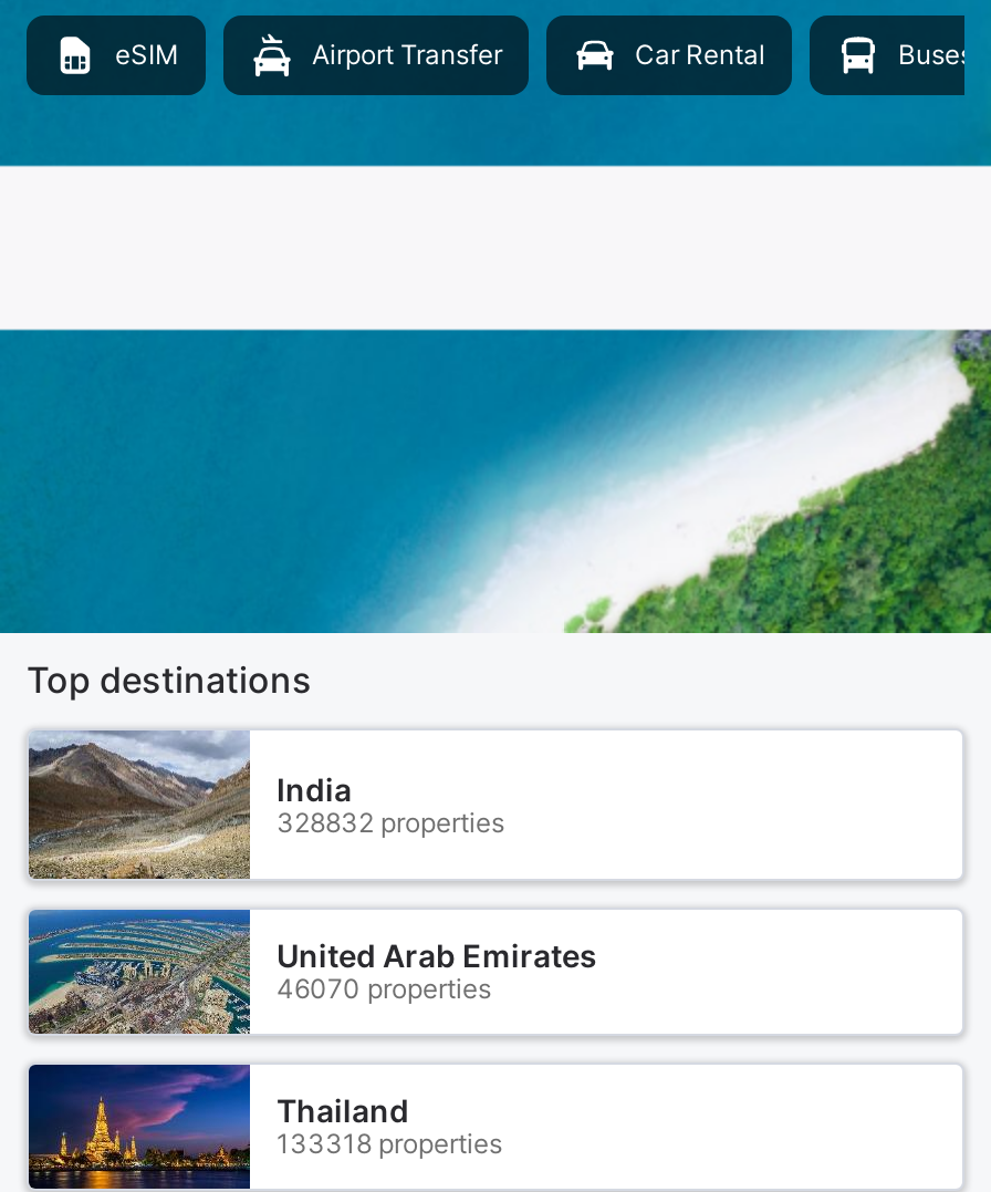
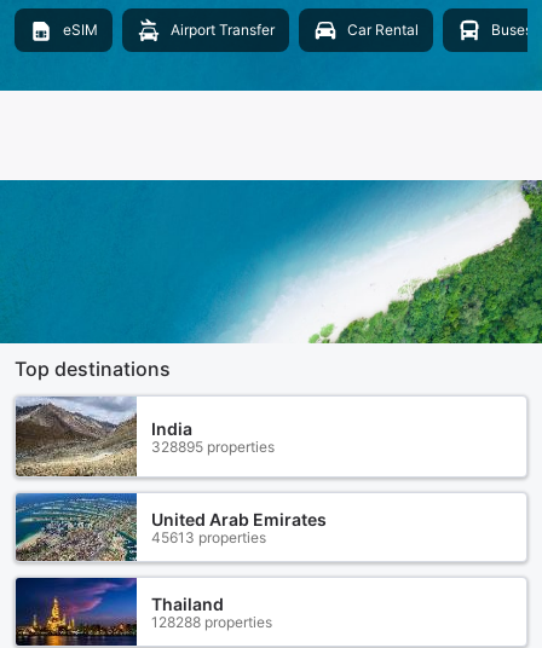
[277,805,504,838] 328832 properties -> [151,437,275,455] 328895 properties
[277,972,491,1005] 46070 properties -> [151,528,266,546] 45613 properties
[277,1127,502,1160] 133318 properties -> [151,612,272,630] 128288 properties

